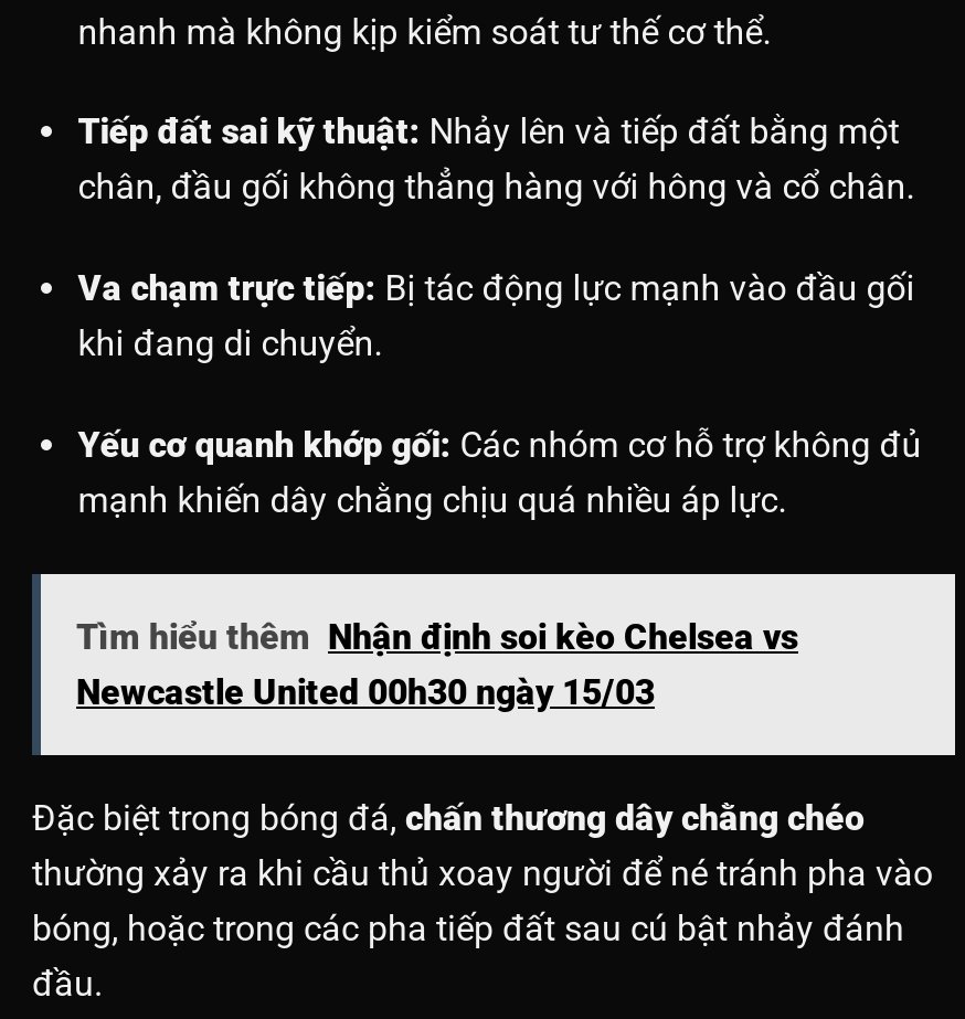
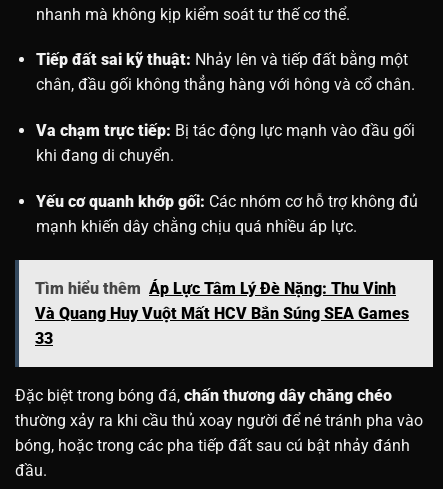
[76,616,798,713] Tìm hiểu thêm Nhận định soi kèo Chelsea vs | Newcastle United 00h30 ngày 15/03 -> [35,279,409,348] Tìm hiểu thêm Áp Lực Tâm Lý Đè Nặng: Thu Vinh | Và Quang Huy Vuột Mất HCV Bắn Súng SEA Games | 33

